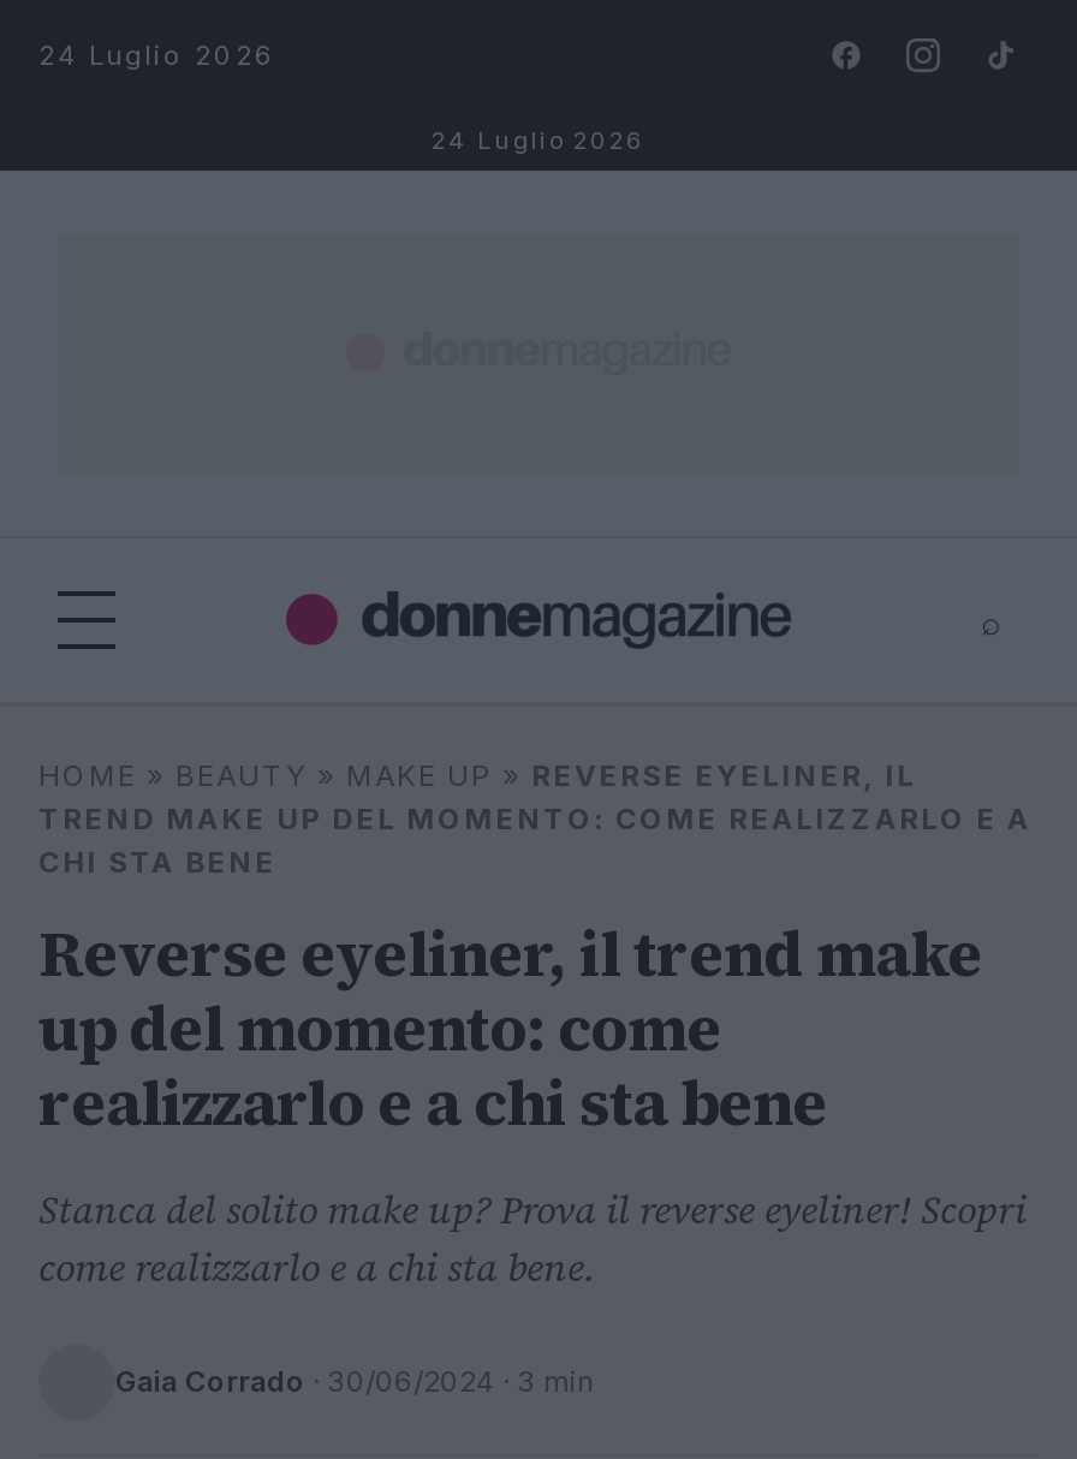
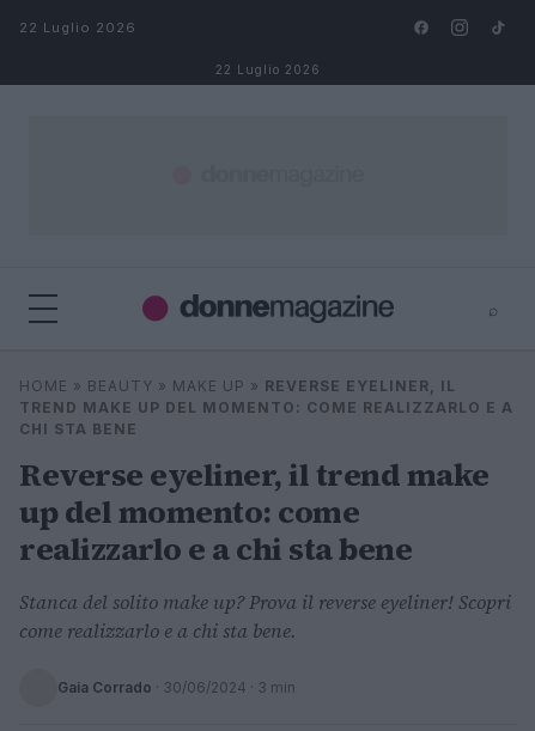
[38,38,276,72] 24 Luglio 2026 -> [19,19,136,36] 22 Luglio 2026
[432,125,645,154] 24 Luglio 2026 -> [215,62,321,77] 22 Luglio 2026

